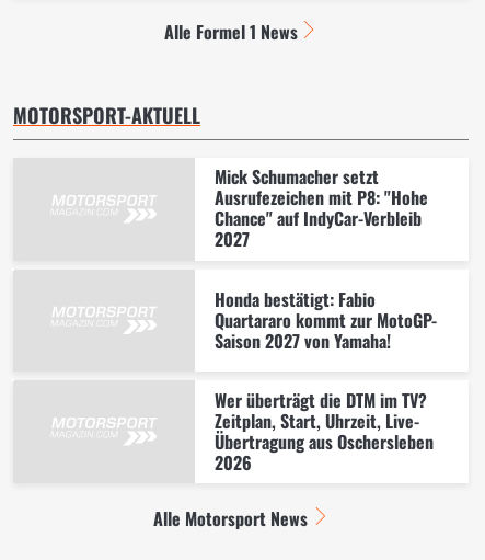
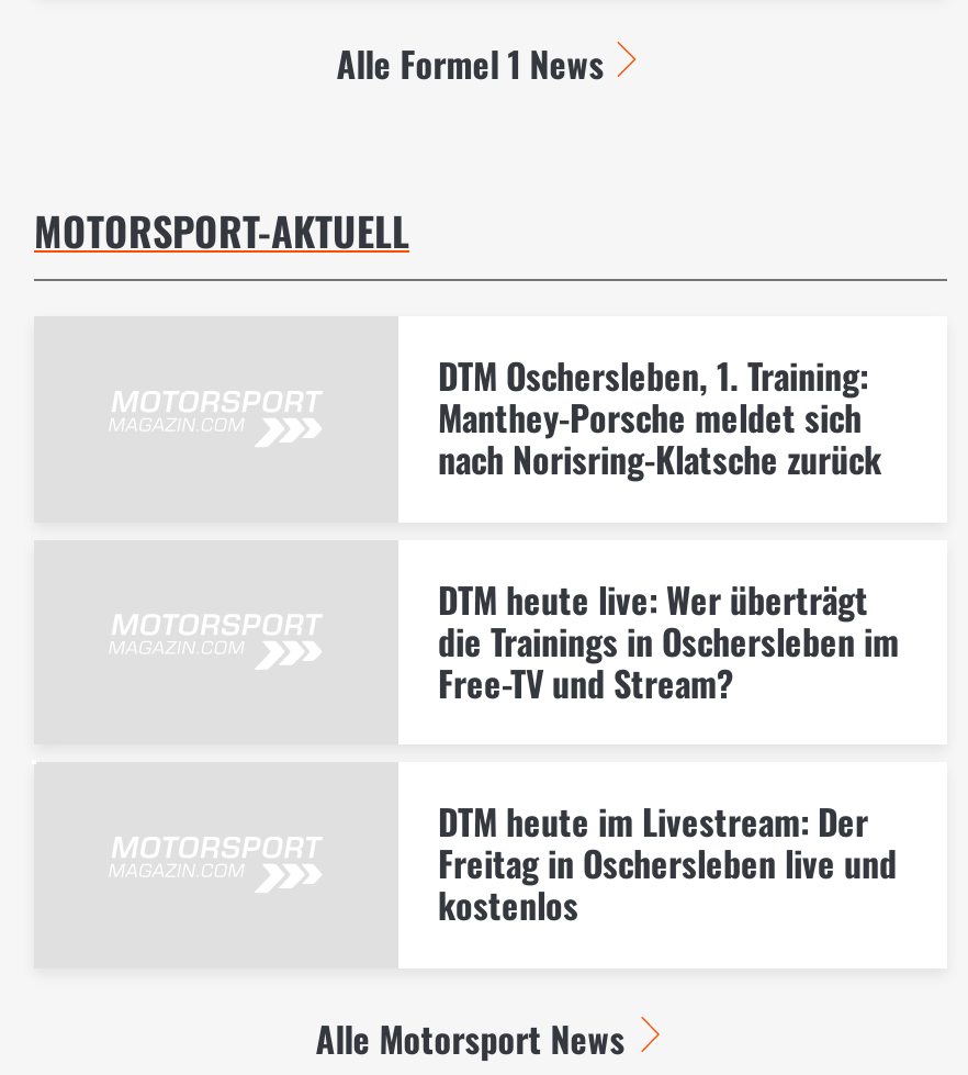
[215,164,428,252] Mick Schumacher setzt | Ausrufezeichen mit P8: "Hohe | Chance" auf IndyCar-Verbleib | 2027 -> [438,349,881,485] DTM Oschersleben, 1. Training: | Manthey-Porsche meldet sich | nach Norisring-Klatsche zurück
[215,285,437,353] Honda bestätigt: Fabio | Quartararo kommt zur MotoGP- | Saison 2027 von Yamaha! -> [438,572,899,708] DTM heute live: Wer überträgt | die Trainings in Oschersleben im | Free-TV und Stream?
[215,386,434,475] Wer überträgt die DTM im TV? | Zeitplan, Start, Uhrzeit, Live- | Übertragung aus Oschersleben | 2026 -> [438,795,897,931] DTM heute im Livestream: Der | Freitag in Oschersleben live und | kostenlos

